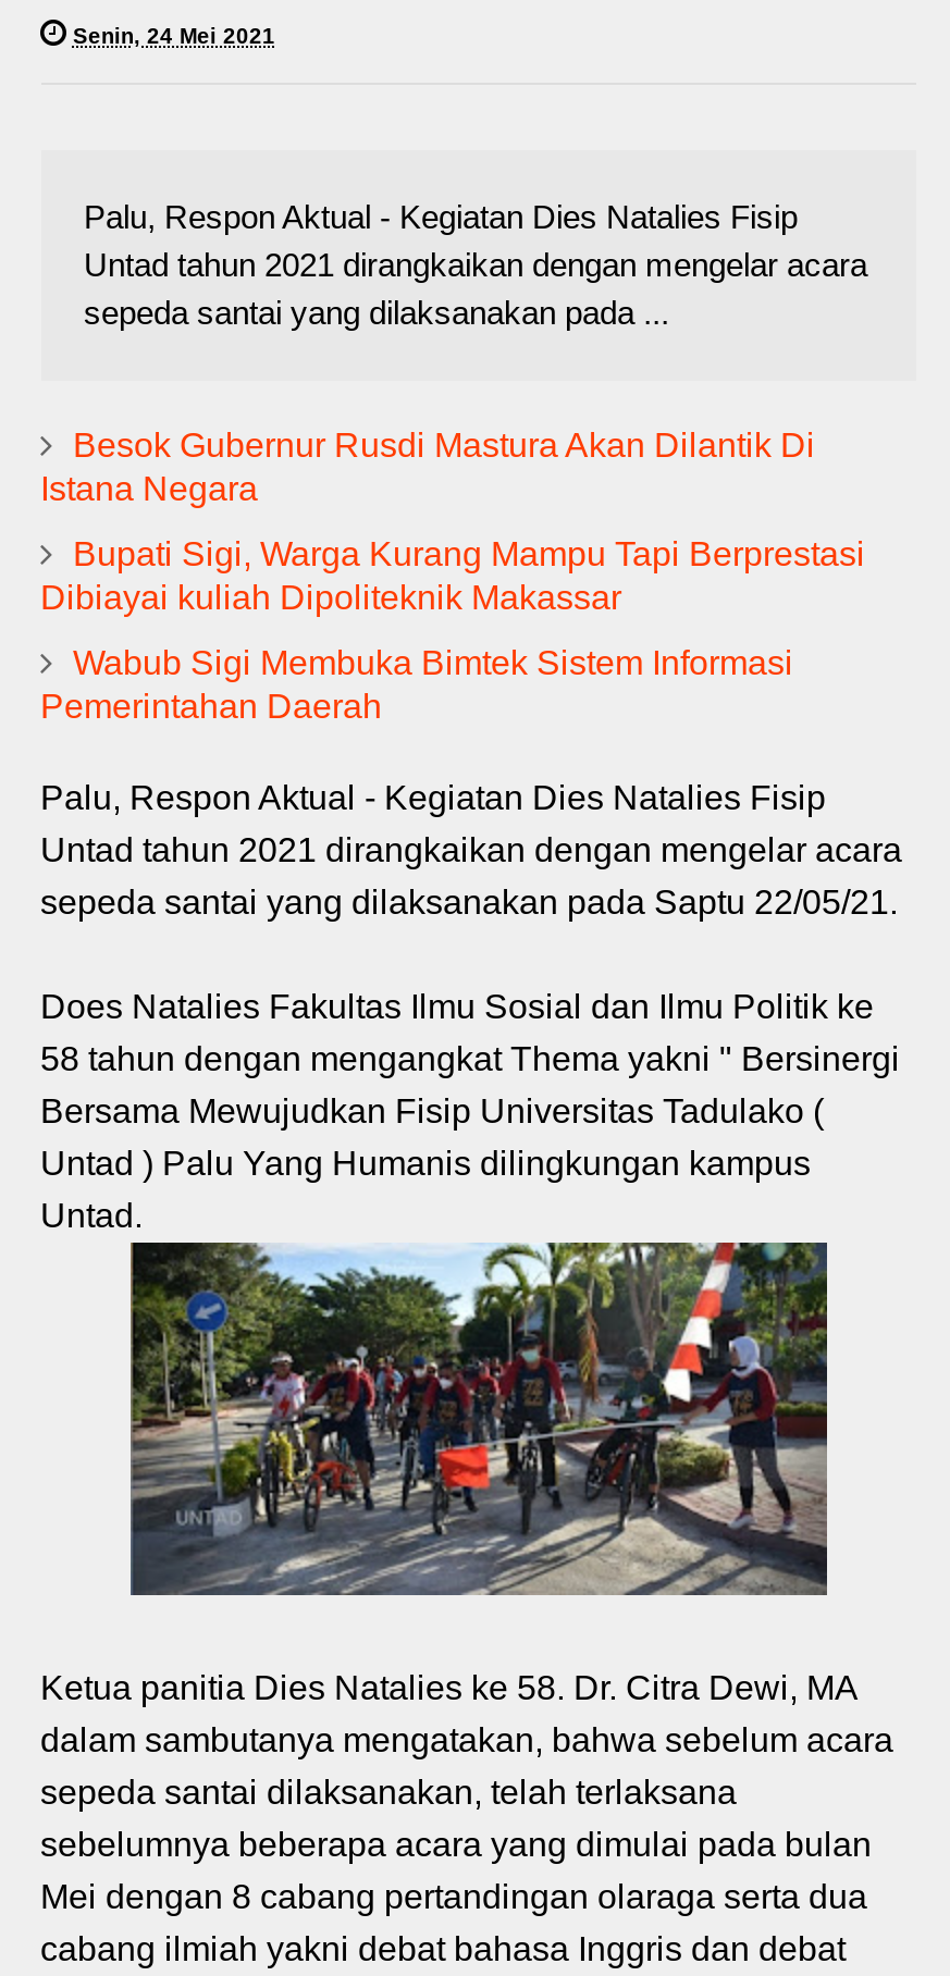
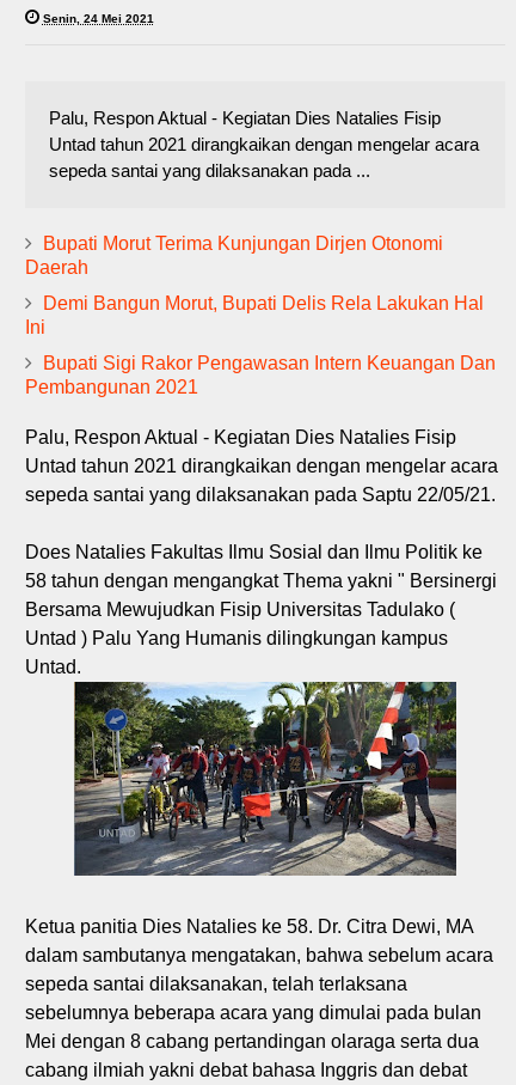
[40,427,815,507] Besok Gubernur Rusdi Mastura Akan Dilantik Di | Istana Negara -> [24,233,443,278] Bupati Morut Terima Kunjungan Dirjen Otonomi | Daerah
[40,535,865,616] Bupati Sigi, Warga Kurang Mampu Tapi Berprestasi | Dibiayai kuliah Dipoliteknik Makassar -> [24,293,483,337] Demi Bangun Morut, Bupati Delis Rela Lakukan Hal | Ini
[40,644,793,725] Wabub Sigi Membuka Bimtek Sistem Informasi | Pemerintahan Daerah -> [24,353,495,397] Bupati Sigi Rakor Pengawasan Intern Keuangan Dan | Pembangunan 2021

